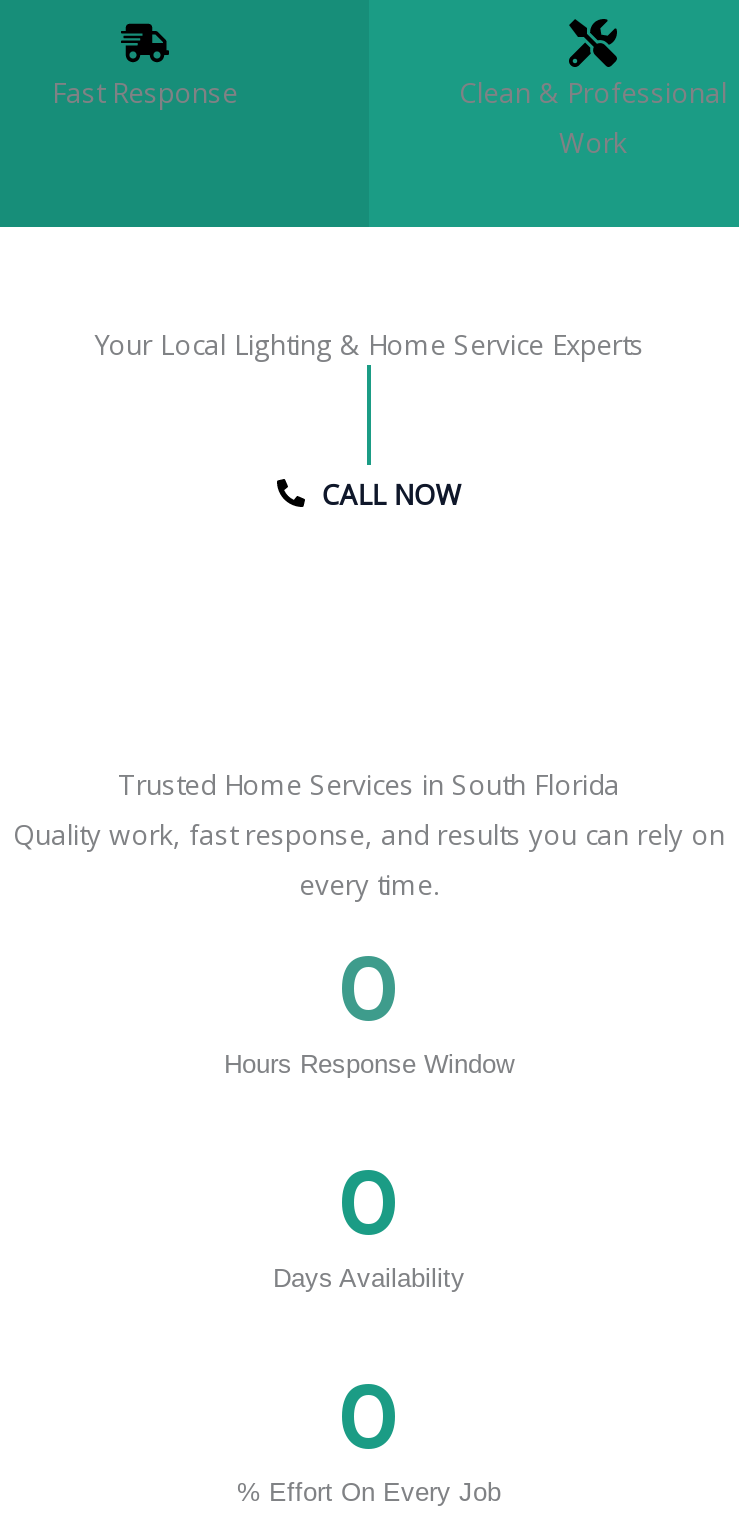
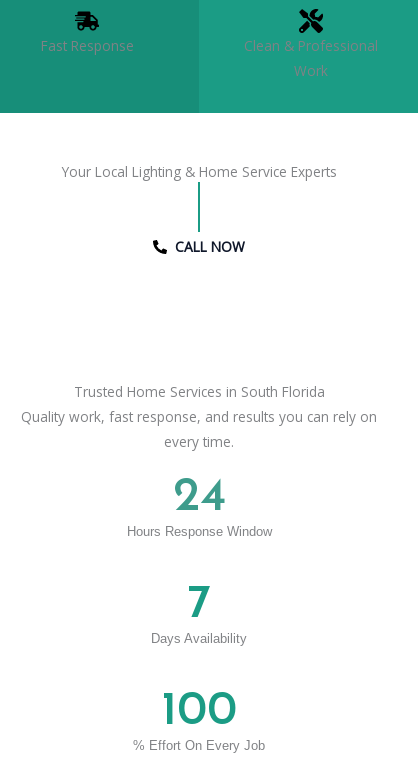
[339,949,399,1045] 0 -> [172,474,225,522] 24
[339,1163,399,1259] 0 -> [187,581,211,629] 7
[339,1377,399,1473] 0 -> [161,688,236,736] 100

